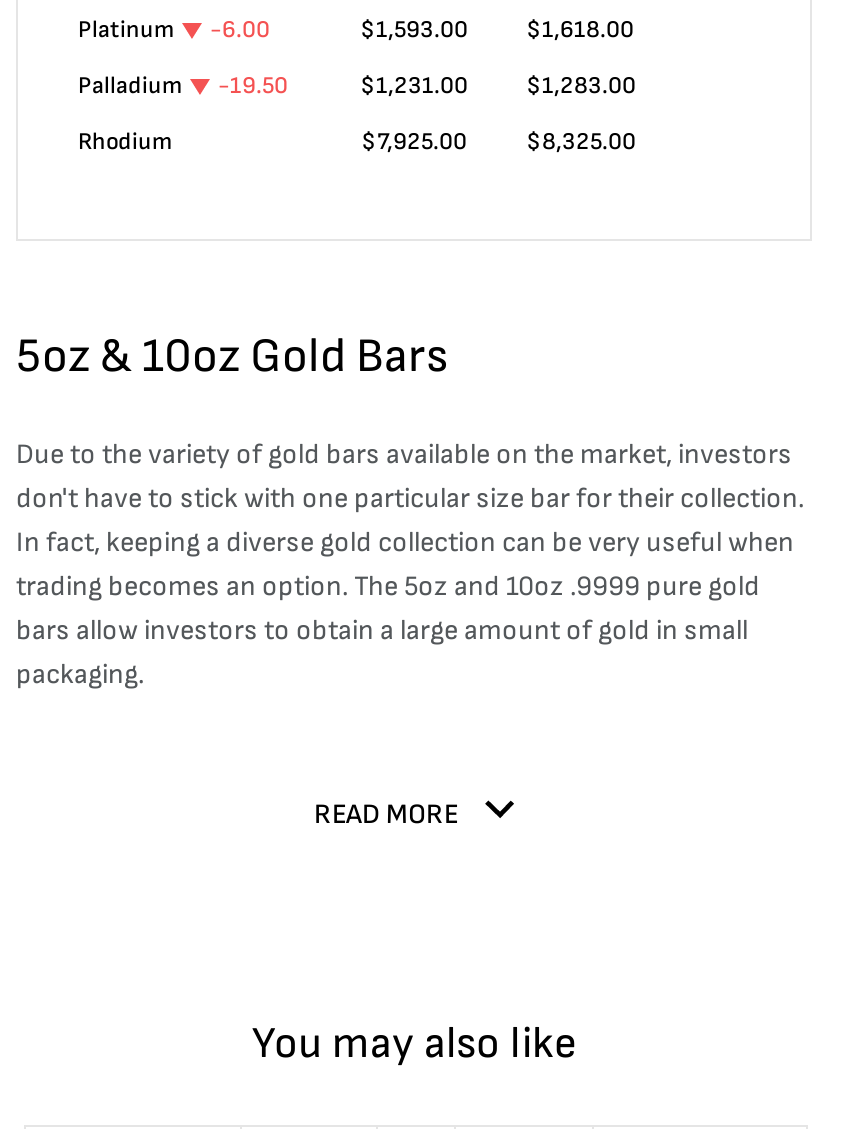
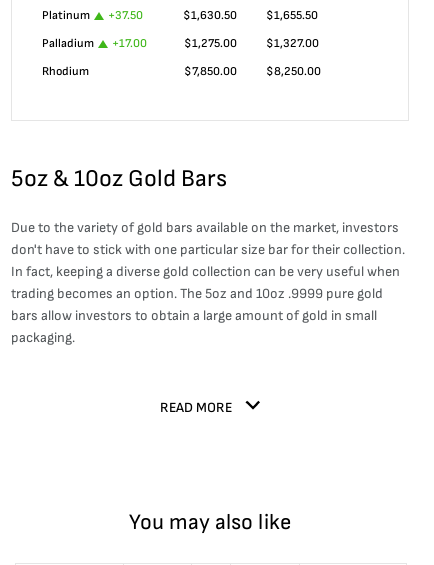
[210,15,634,45] -6.00 | $1,593.00 | $1,618.00 -> [108,8,318,23] +37.50 | $1,630.50 | $1,655.50
[218,71,636,101] -19.50 | $1,231.00 | $1,283.00 -> [112,36,319,51] +17.00 | $1,275.00 | $1,327.00
[361,127,467,157] $7,925.00 -> [183,64,236,79] $7,850.00
[526,127,636,157] $8,325.00 -> [266,64,321,79] $8,250.00

